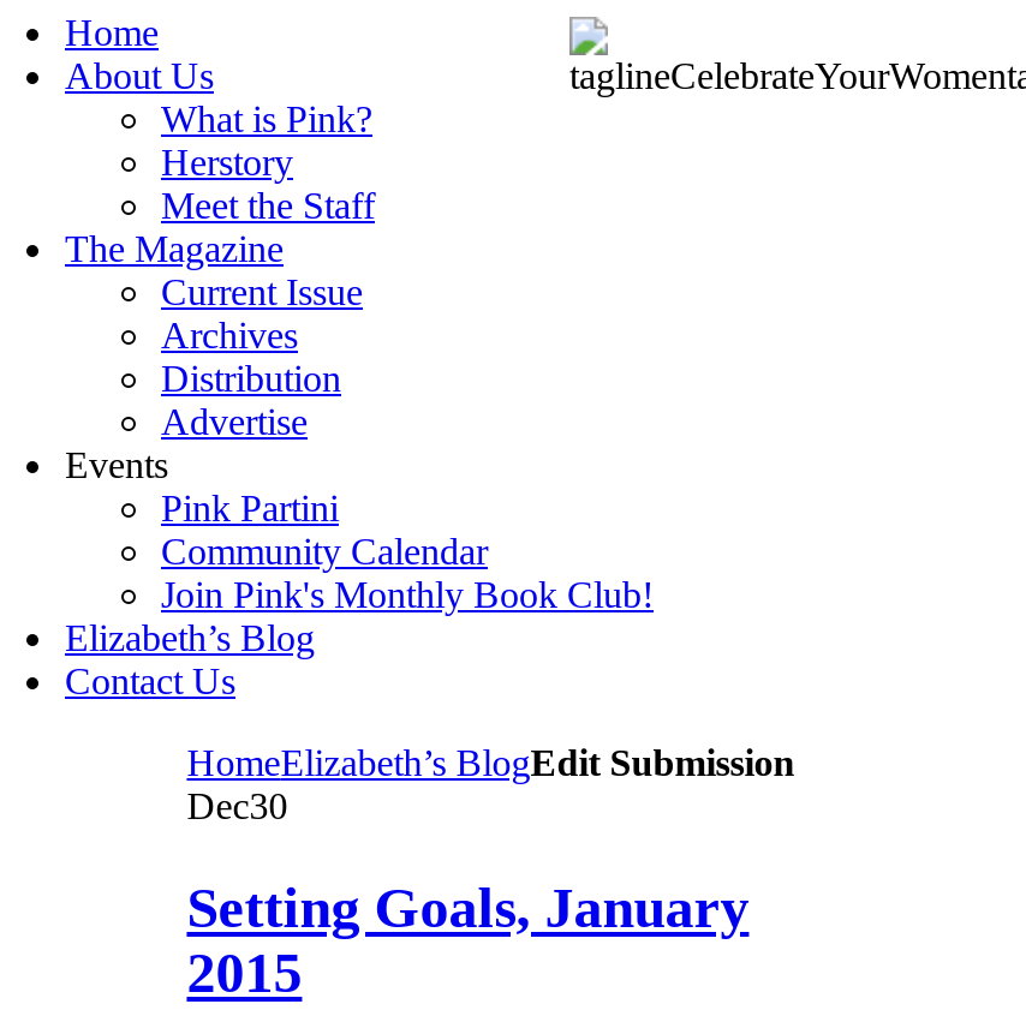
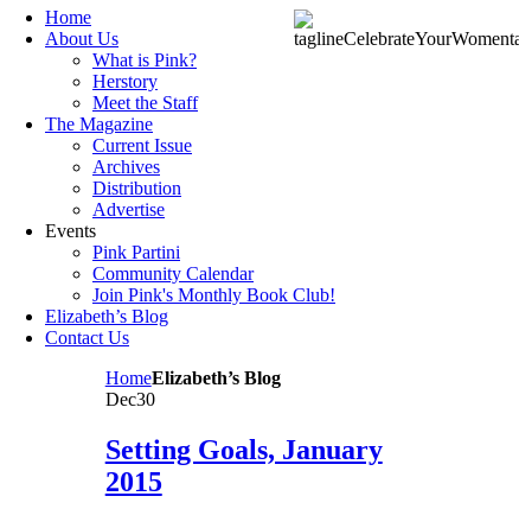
[187,742,795,783] HomeElizabeth’s BlogEdit Submission -> [105,368,280,388] HomeElizabeth’s Blog

